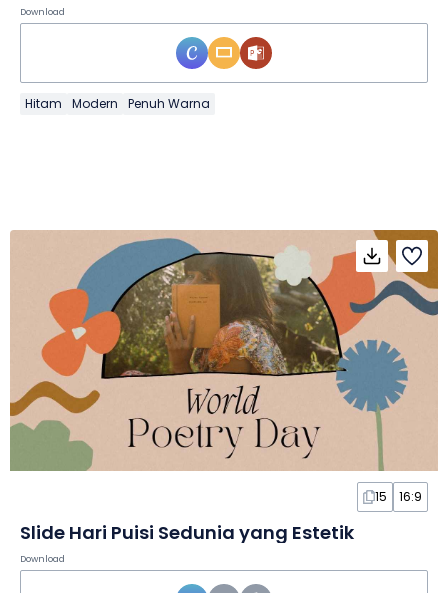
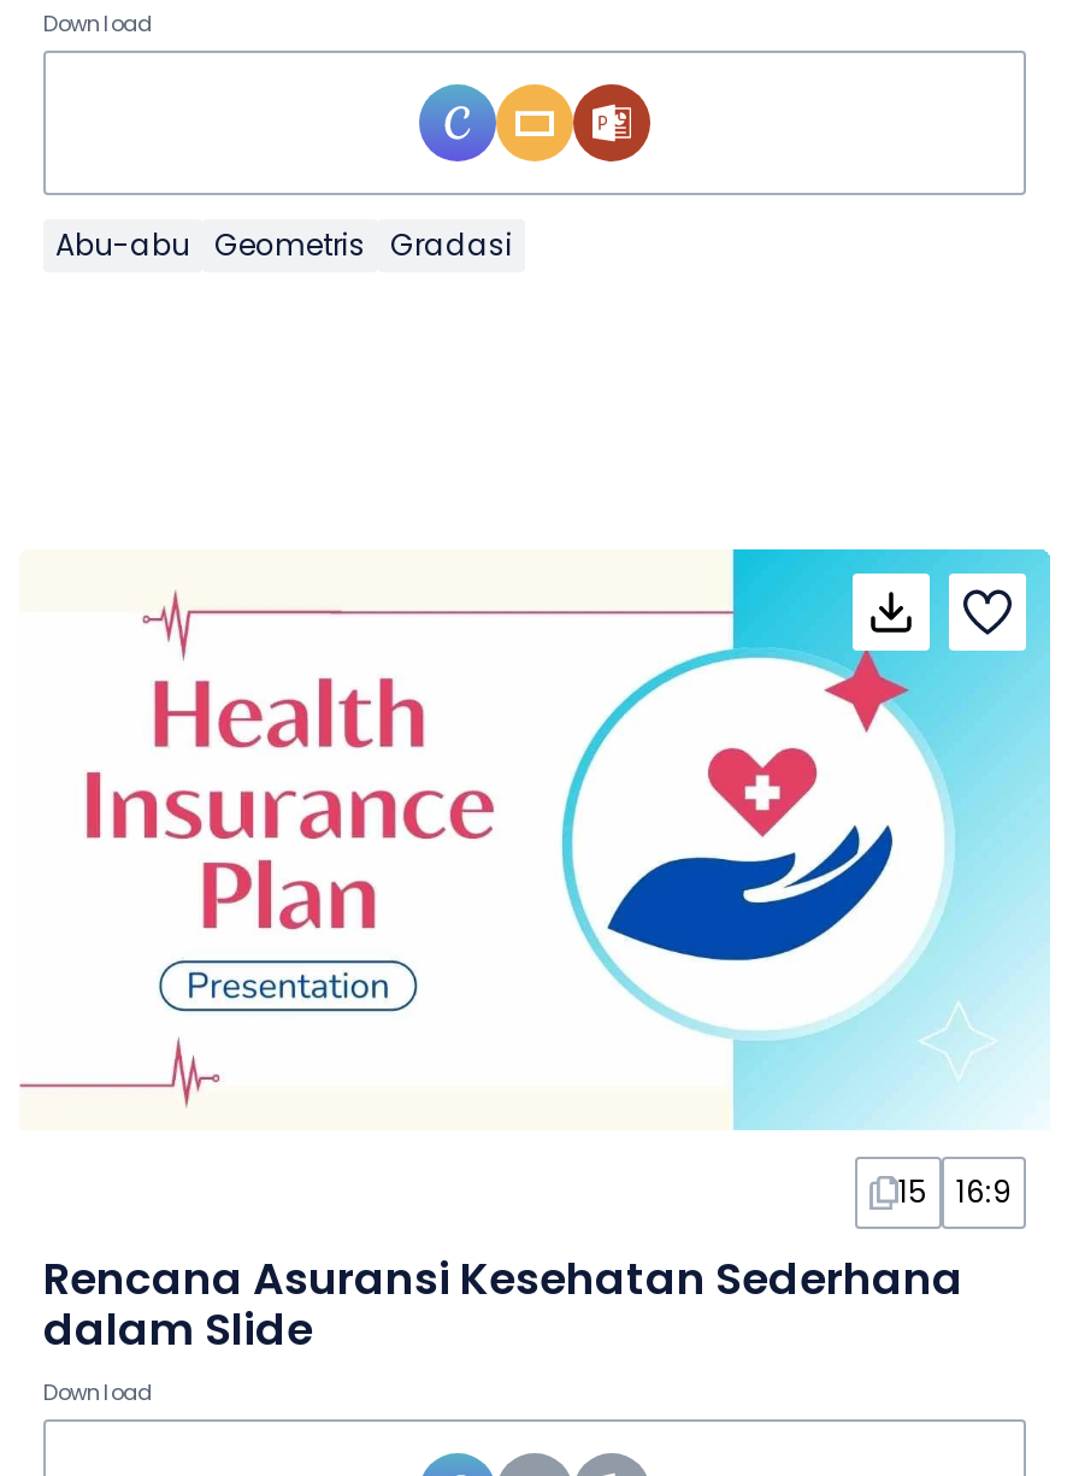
[25,95,210,112] Hitam Modern Penuh Warna -> [55,225,513,266] Abu-abu Geometris Gradasi
[9,229,439,472] [image] -> [19,546,1053,1131] [image]
[20,519,354,544] Slide Hari Puisi Sedunia yang Estetik -> [43,1248,963,1359] Rencana Asuransi Kesehatan Sederhana | dalam Slide

